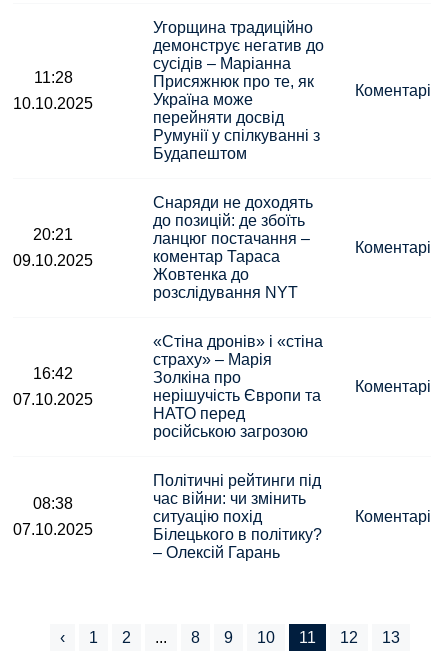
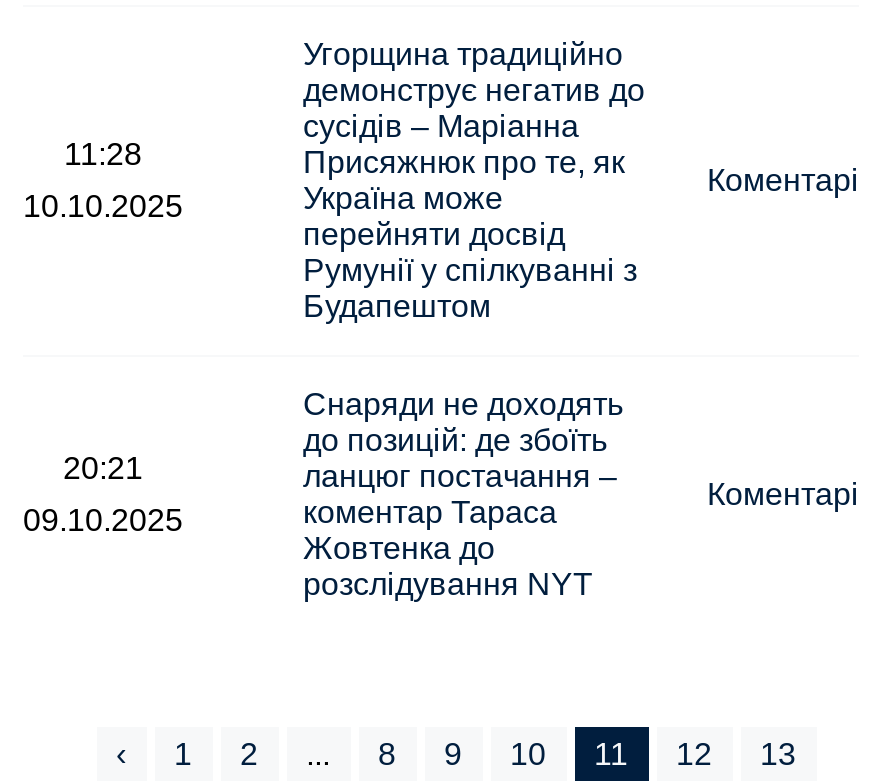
[153,333,323,440] «Стіна дронів» і «стіна | страху» – Марія | Золкіна про | нерішучість Європи та | НАТО перед | російською загрозою -> none
[13,365,93,408] 16:42 | 07.10.2025 -> none
[355,378,431,395] Коментарі -> none
[153,472,322,561] Політичні рейтинги під | час війни: чи змінить | ситуацію похід | Білецького в політику? | – Олексій Гарань -> none
[13,495,93,538] 08:38 | 07.10.2025 -> none
[355,508,431,525] Коментарі -> none

